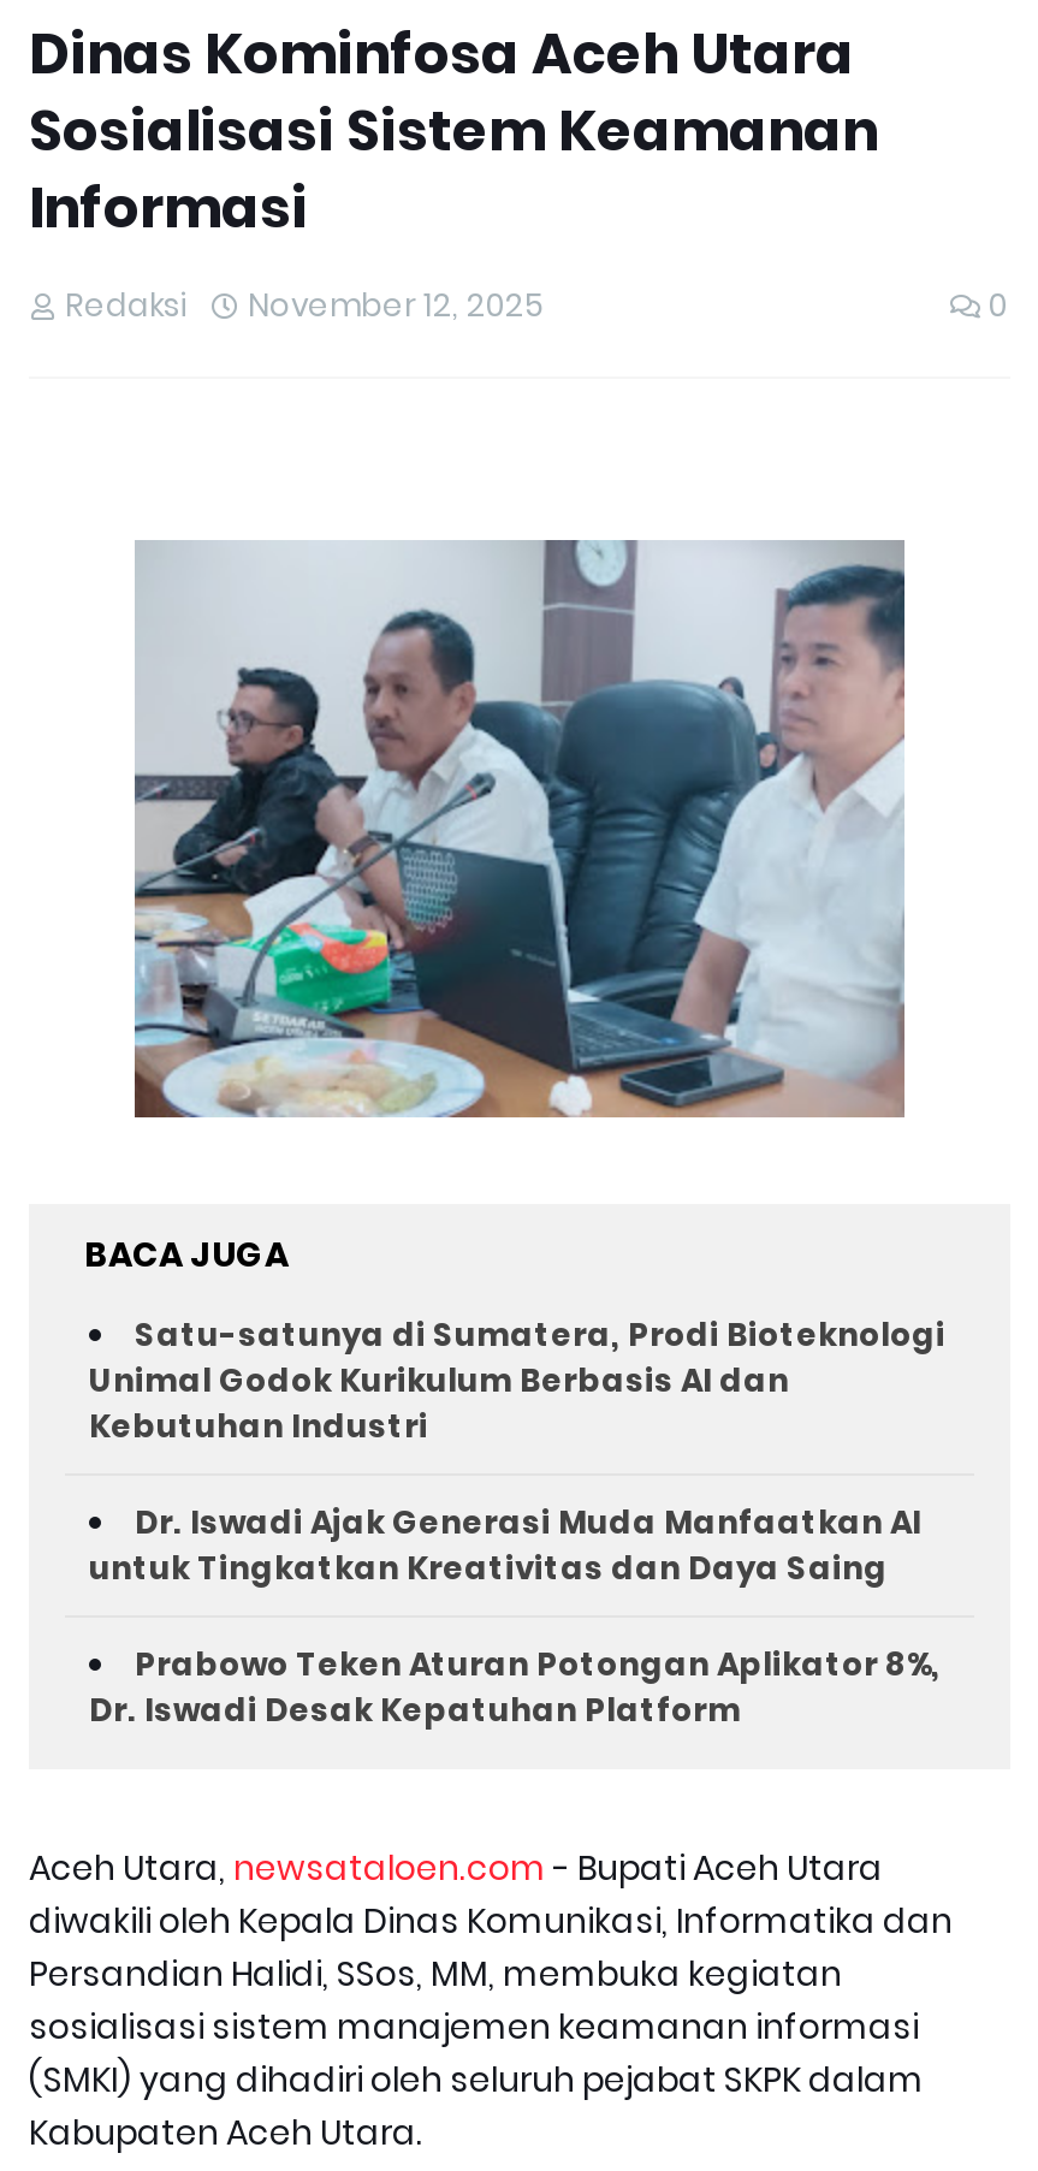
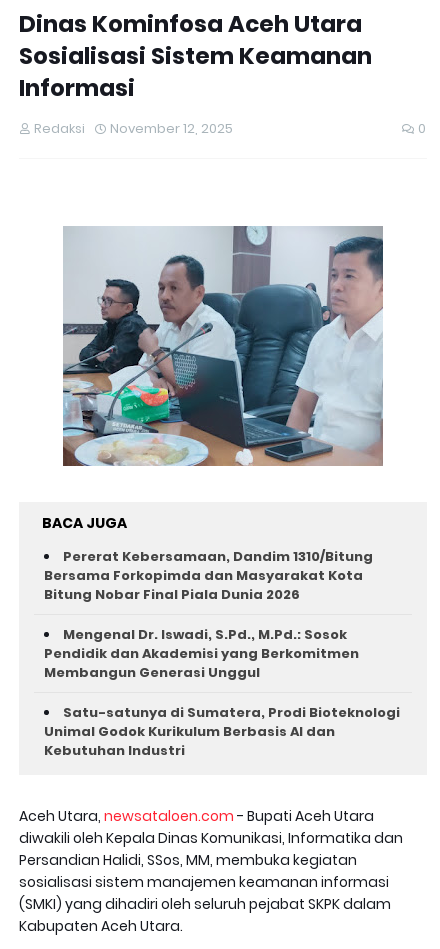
none -> [44,547,373,682] Pererat Kebersamaan, Dandim 1310/Bitung | Bersama Forkopimda dan Masyarakat Kota | Bitung Nobar Final Piala Dunia 2026 | Mengenal Dr. Iswadi, S.Pd., M.Pd.: Sosok | Pendidik dan Akademisi yang Berkomitmen | Membangun Generasi Unggul
moved [89,1312,945,1449] -> [44,703,400,760]: Satu-satunya di Sumatera, Prodi Bioteknologi | Unimal Godok Kurikulum Berbasis AI dan | Kebutuhan Industri
[89,1500,941,1733] Dr. Iswadi Ajak Generasi Muda Manfaatkan AI | untuk Tingkatkan Kreativitas dan Daya Saing | Prabowo Teken Aturan Potongan Aplikator 8%, | Dr. Iswadi Desak Kepatuhan Platform -> none

